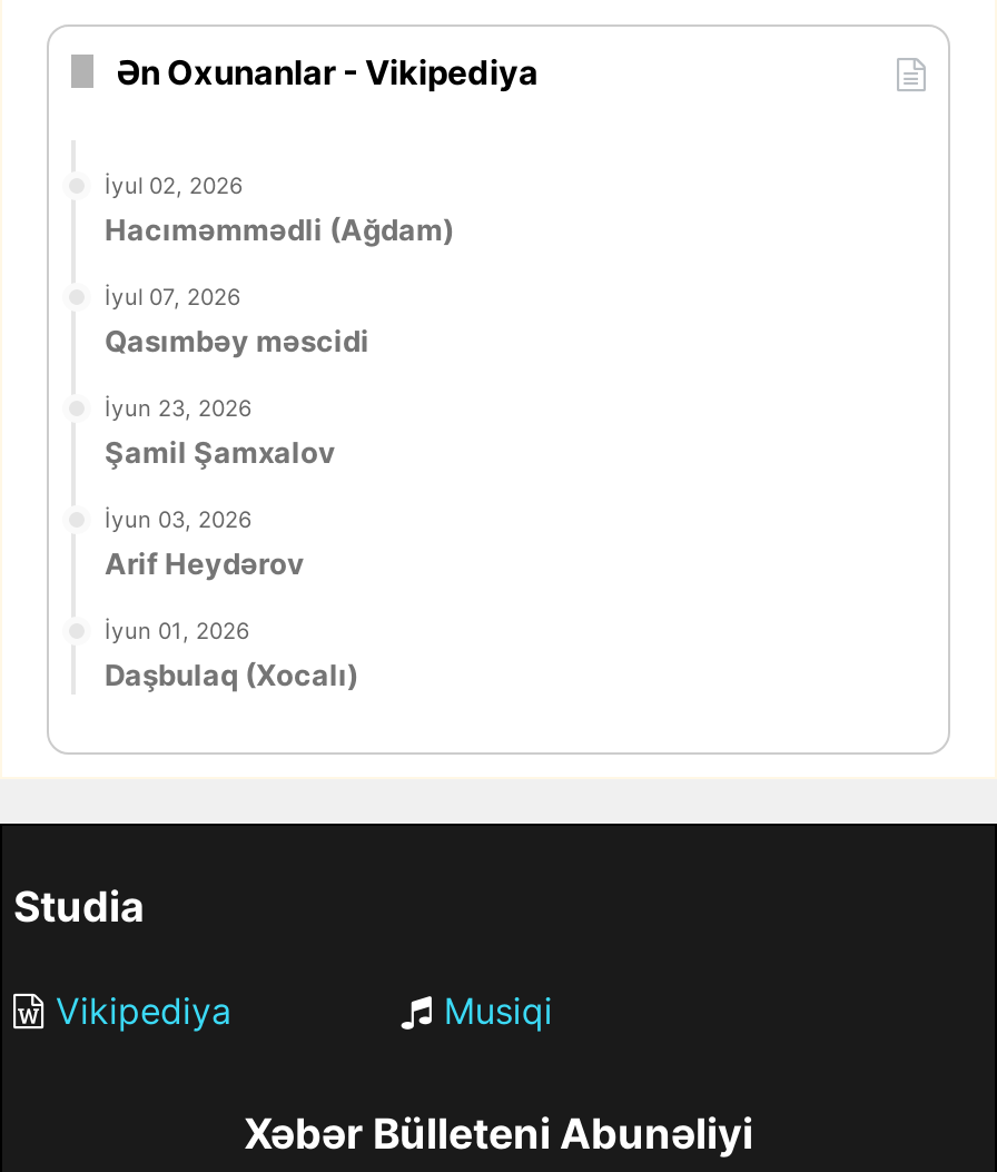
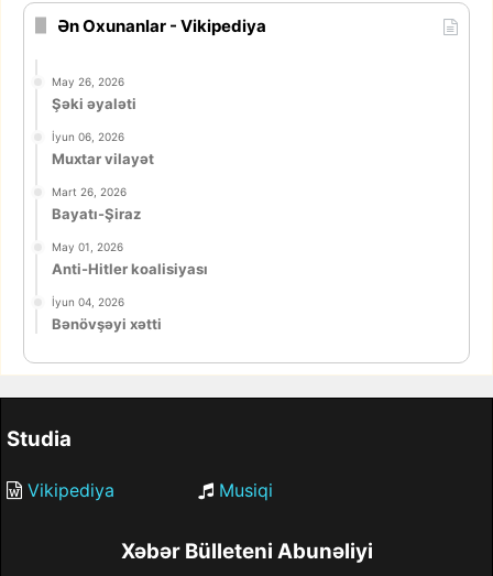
[105,171,454,247] İyul 02, 2026 | Hacıməmmədli (Ağdam) -> [52,75,136,112] May 26, 2026 | Şəki əyaləti
[105,282,369,358] İyul 07, 2026 | Qasımbəy məscidi -> [52,130,154,167] İyun 06, 2026 | Muxtar vilayət
[105,393,336,469] İyun 23, 2026 | Şamil Şamxalov -> [52,185,141,222] Mart 26, 2026 | Bayatı-Şiraz
[105,504,305,580] İyun 03, 2026 | Arif Heydərov -> [52,240,208,277] May 01, 2026 | Anti-Hitler koalisiyası
[105,615,358,691] İyun 01, 2026 | Daşbulaq (Xocalı) -> [52,295,162,332] İyun 04, 2026 | Bənövşəyi xətti

